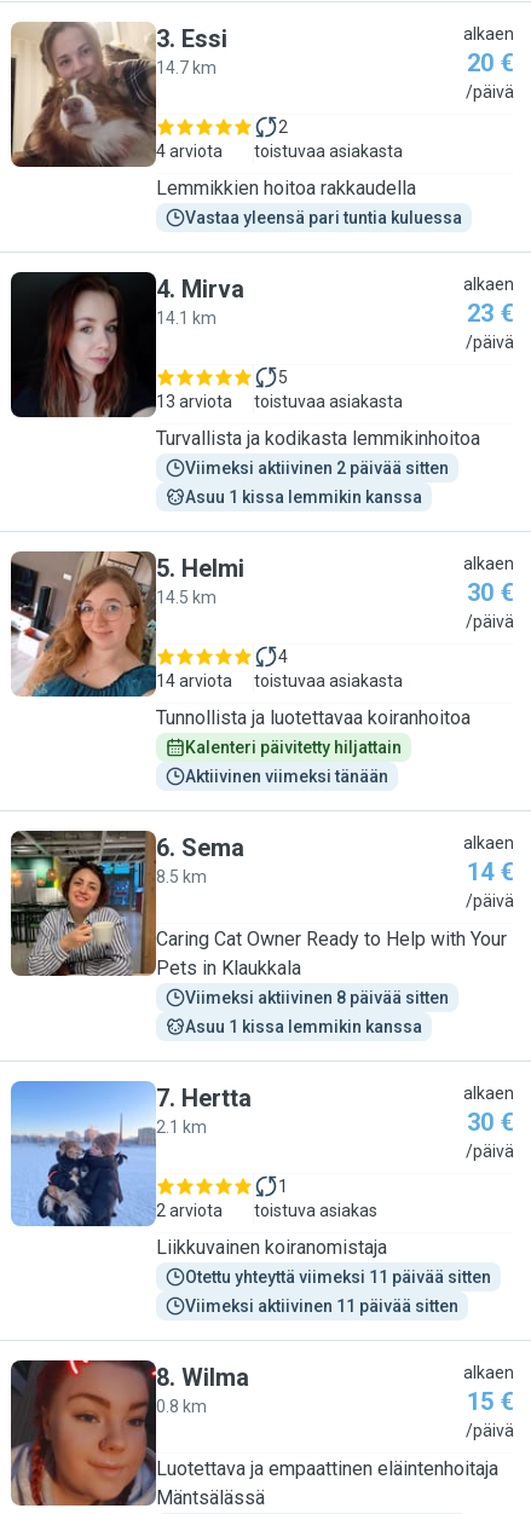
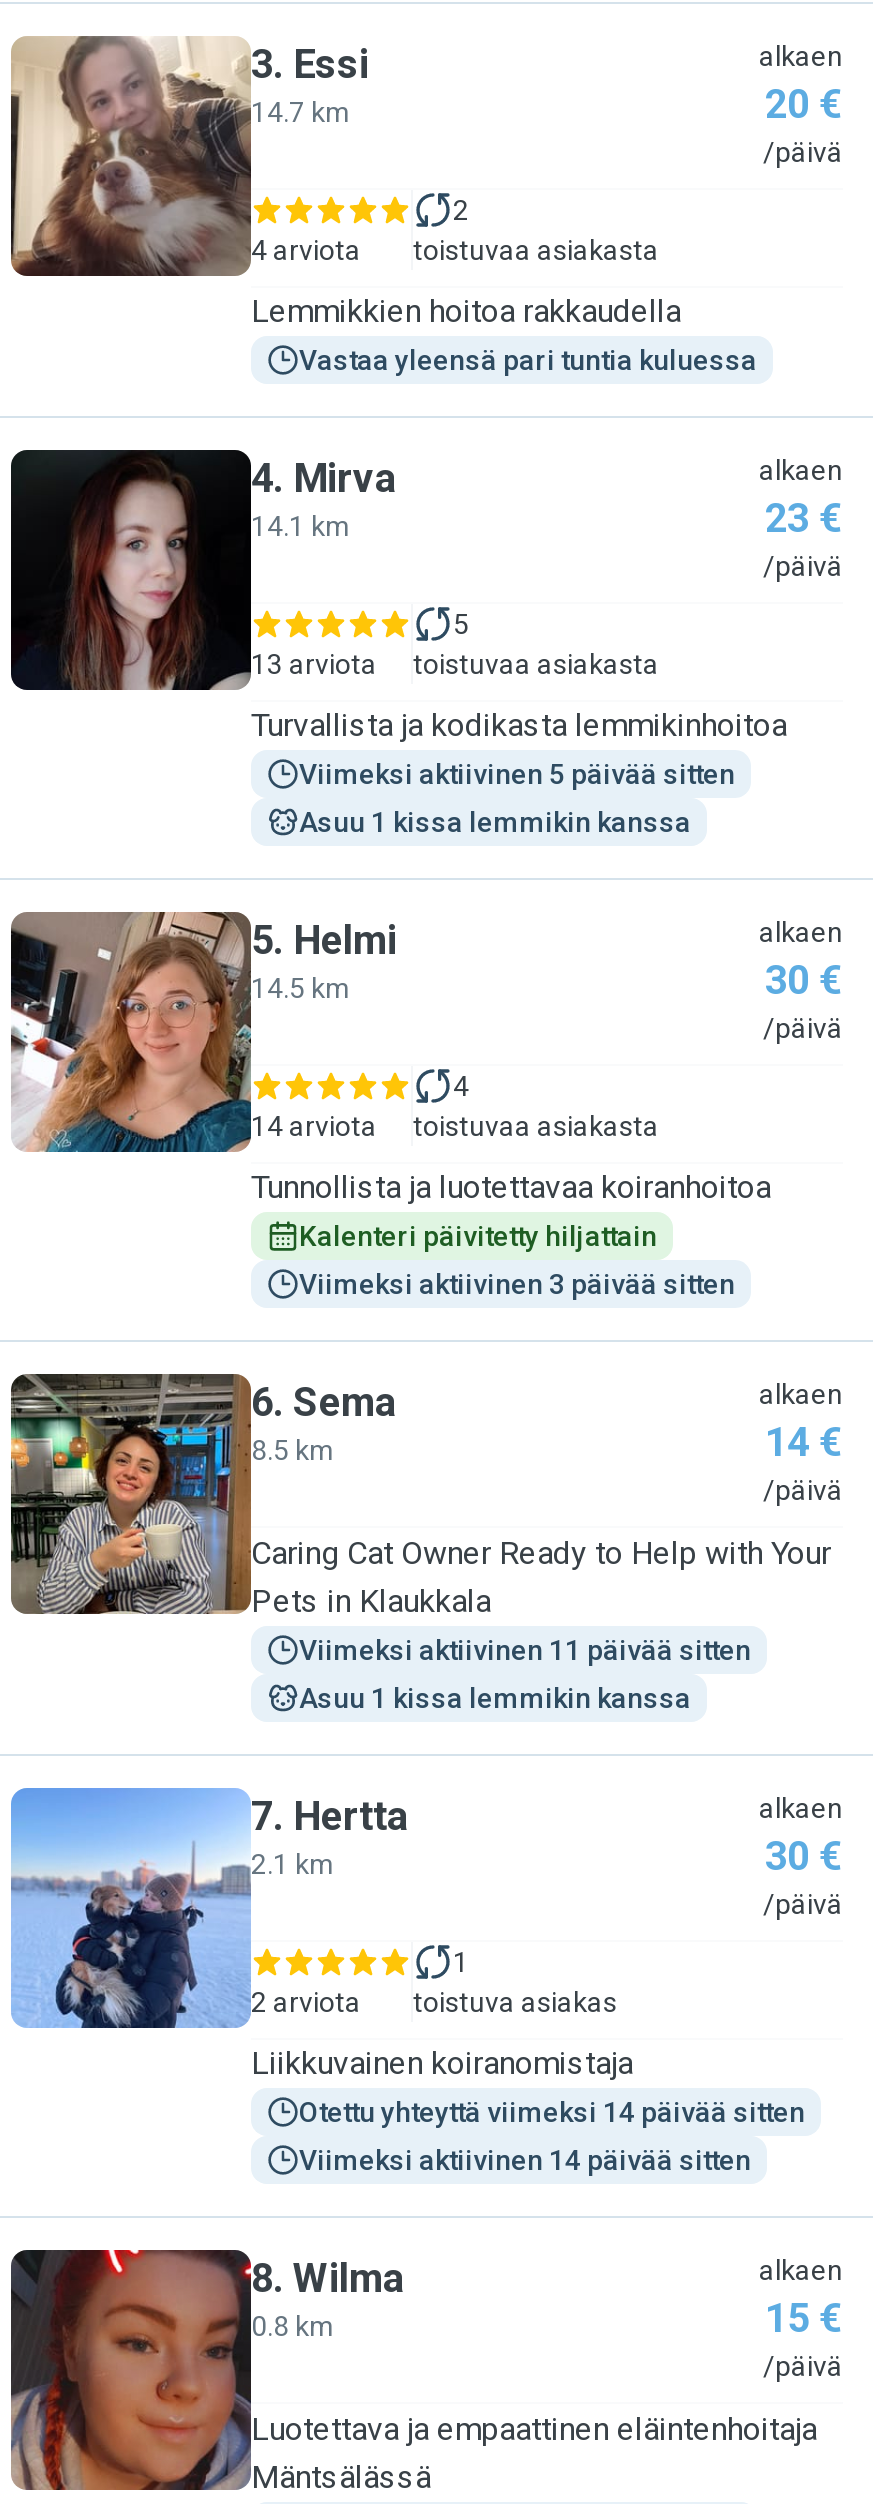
[185,458,449,478] Viimeksi aktiivinen 2 päivää sitten -> [299,758,735,790] Viimeksi aktiivinen 5 päivää sitten
[185,767,388,786] Aktiivinen viimeksi tänään -> [299,1268,735,1300] Viimeksi aktiivinen 3 päivää sitten
[185,988,449,1007] Viimeksi aktiivinen 8 päivää sitten -> none
none -> [299,2144,751,2176] Viimeksi aktiivinen 14 päivää sitten
[185,1267,491,1287] Otettu yhteyttä viimeksi 11 päivää sitten -> [299,2096,805,2128] Otettu yhteyttä viimeksi 14 päivää sitten
moved [185,1296,458,1316] -> [299,1634,751,1666]: Viimeksi aktiivinen 11 päivää sitten

